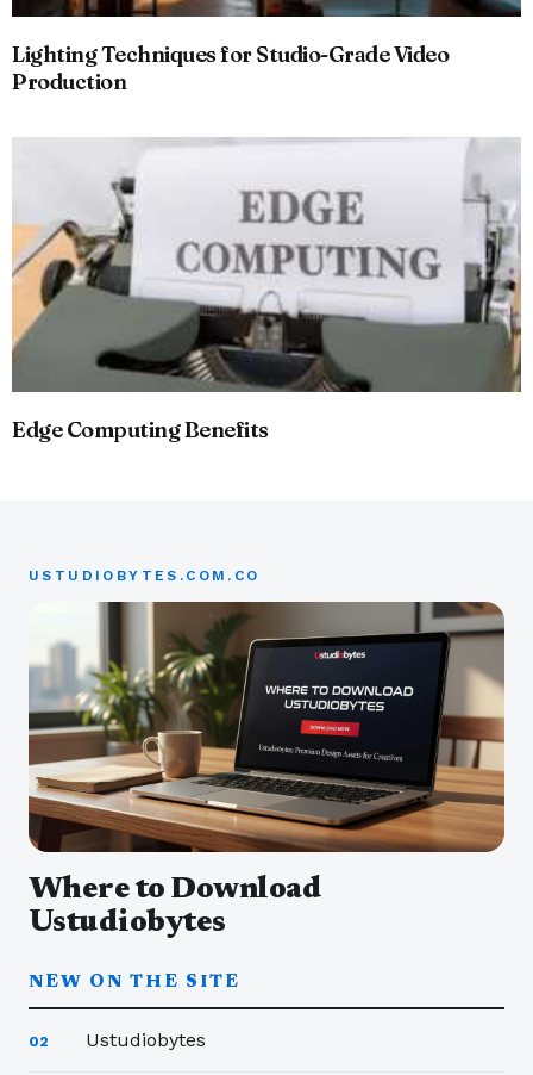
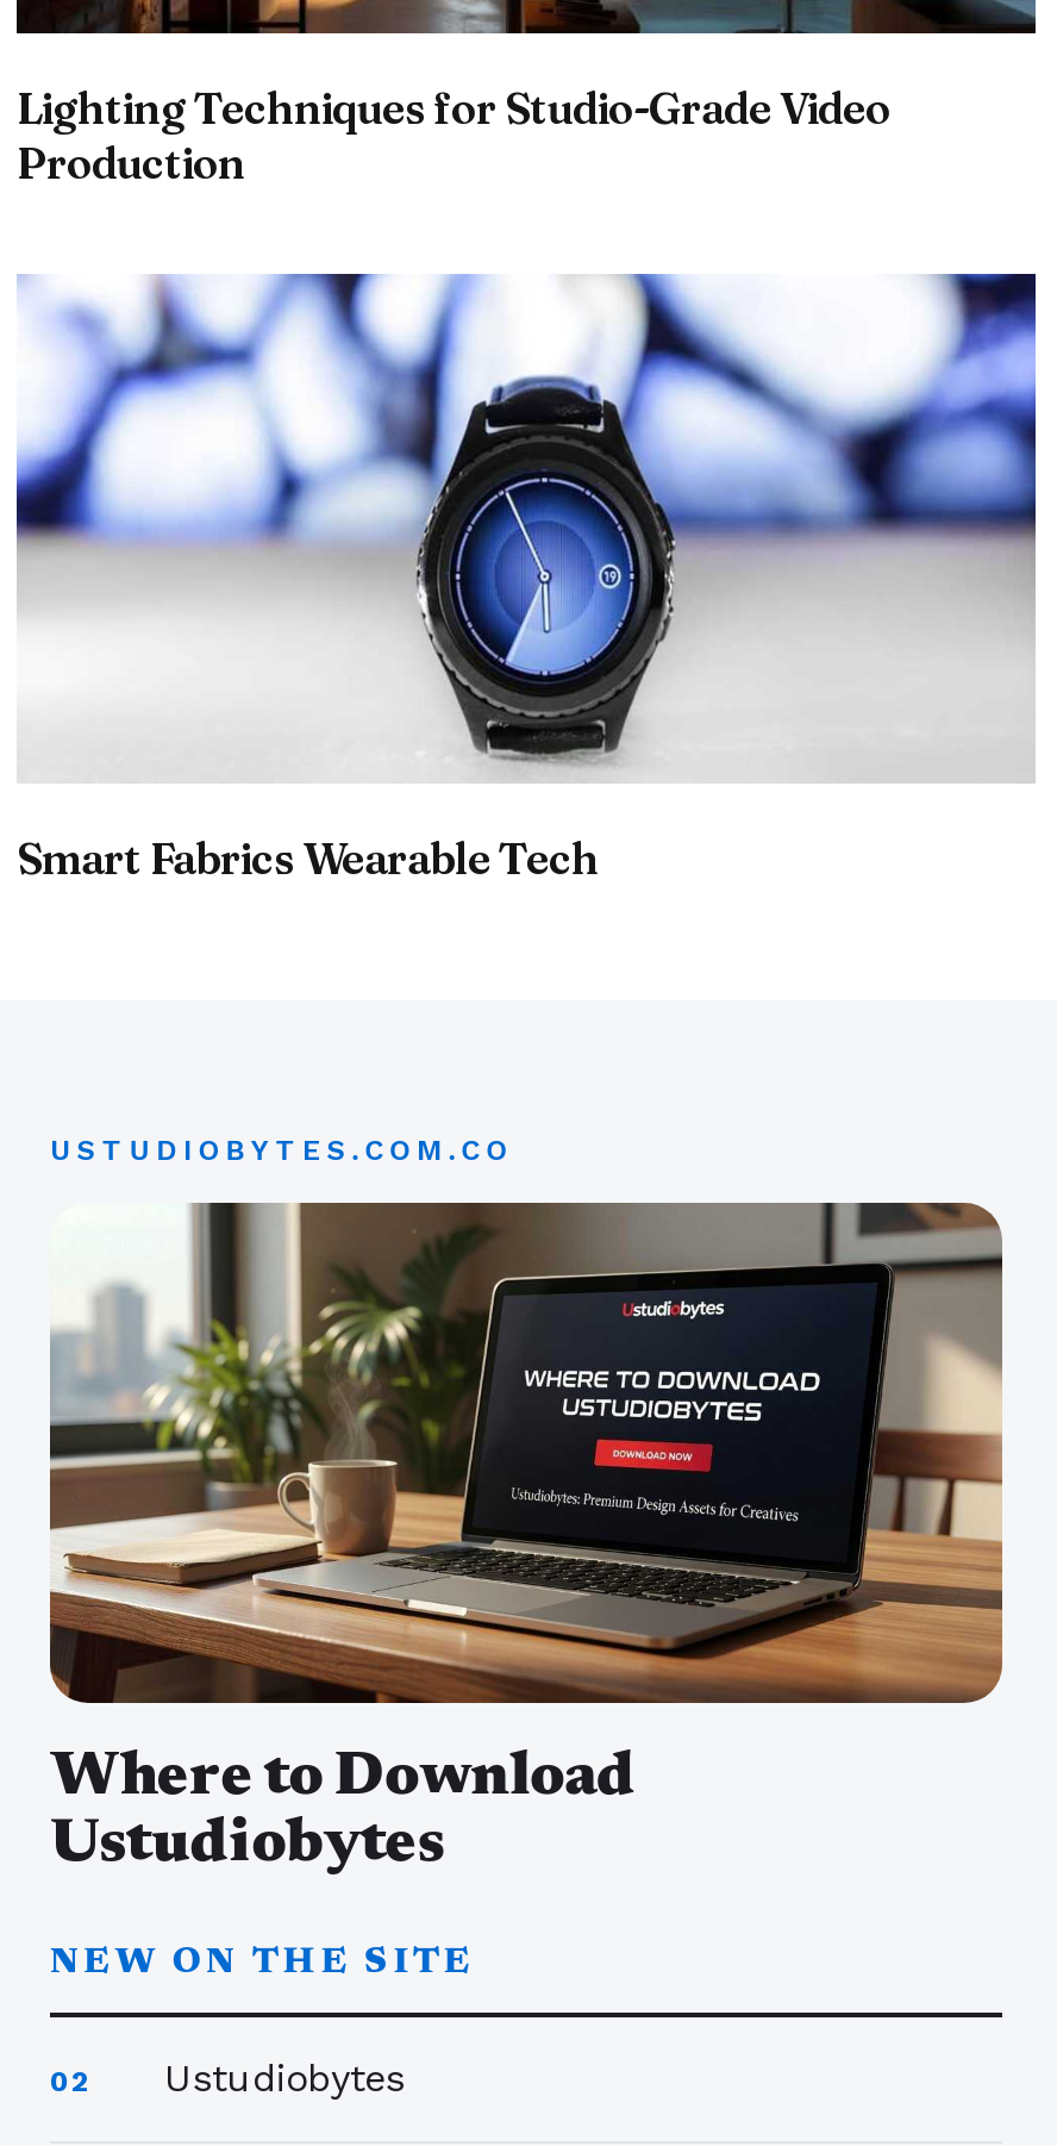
[11,137,522,443] [image] | Edge Computing Benefits -> [14,272,1038,885] [image] | Smart Fabrics Wearable Tech

